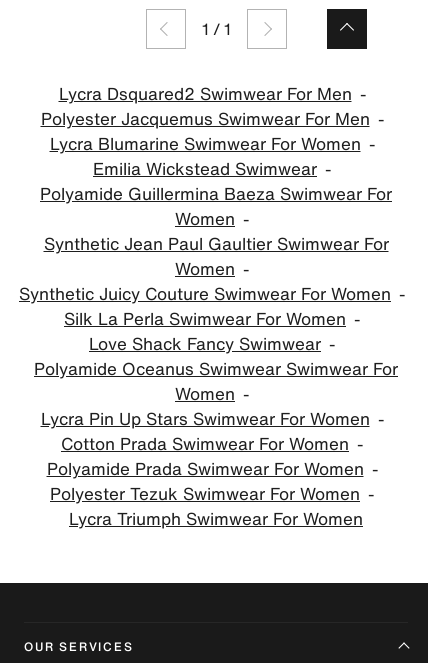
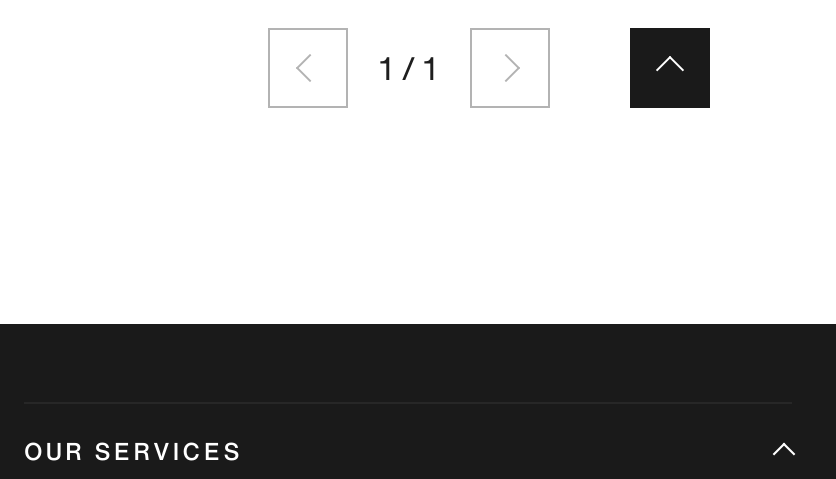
[19,80,398,530] Lycra Dsquared2 Swimwear For Men | Polyester Jacquemus Swimwear For Men | Lycra Blumarine Swimwear For Women | Emilia Wickstead Swimwear | Polyamide Guillermina Baeza Swimwear For | Women | Synthetic Jean Paul Gaultier Swimwear For | Women | Synthetic Juicy Couture Swimwear For Women | Silk La Perla Swimwear For Women | Love Shack Fancy Swimwear | Polyamide Oceanus Swimwear Swimwear For | Women | Lycra Pin Up Stars Swimwear For Women | Cotton Prada Swimwear For Women | Polyamide Prada Swimwear For Women | Polyester Tezuk Swimwear For Women | Lycra Triumph Swimwear For Women -> none

